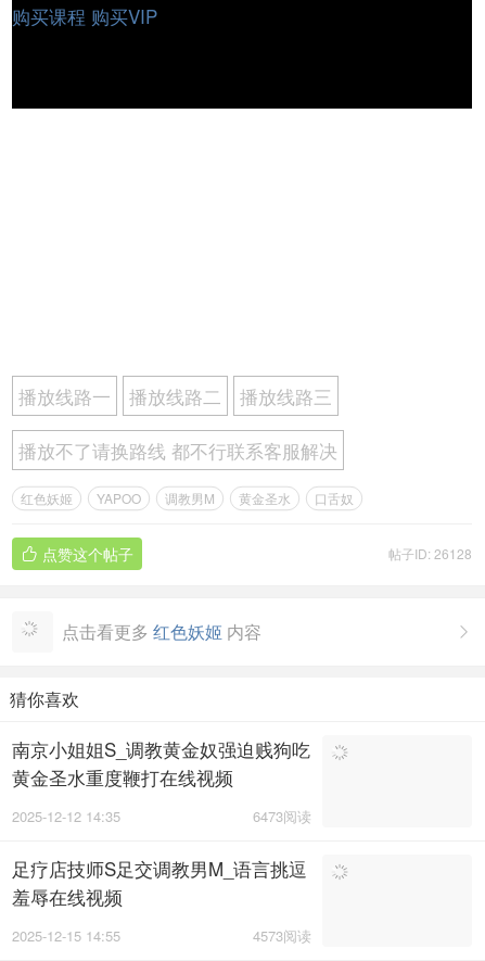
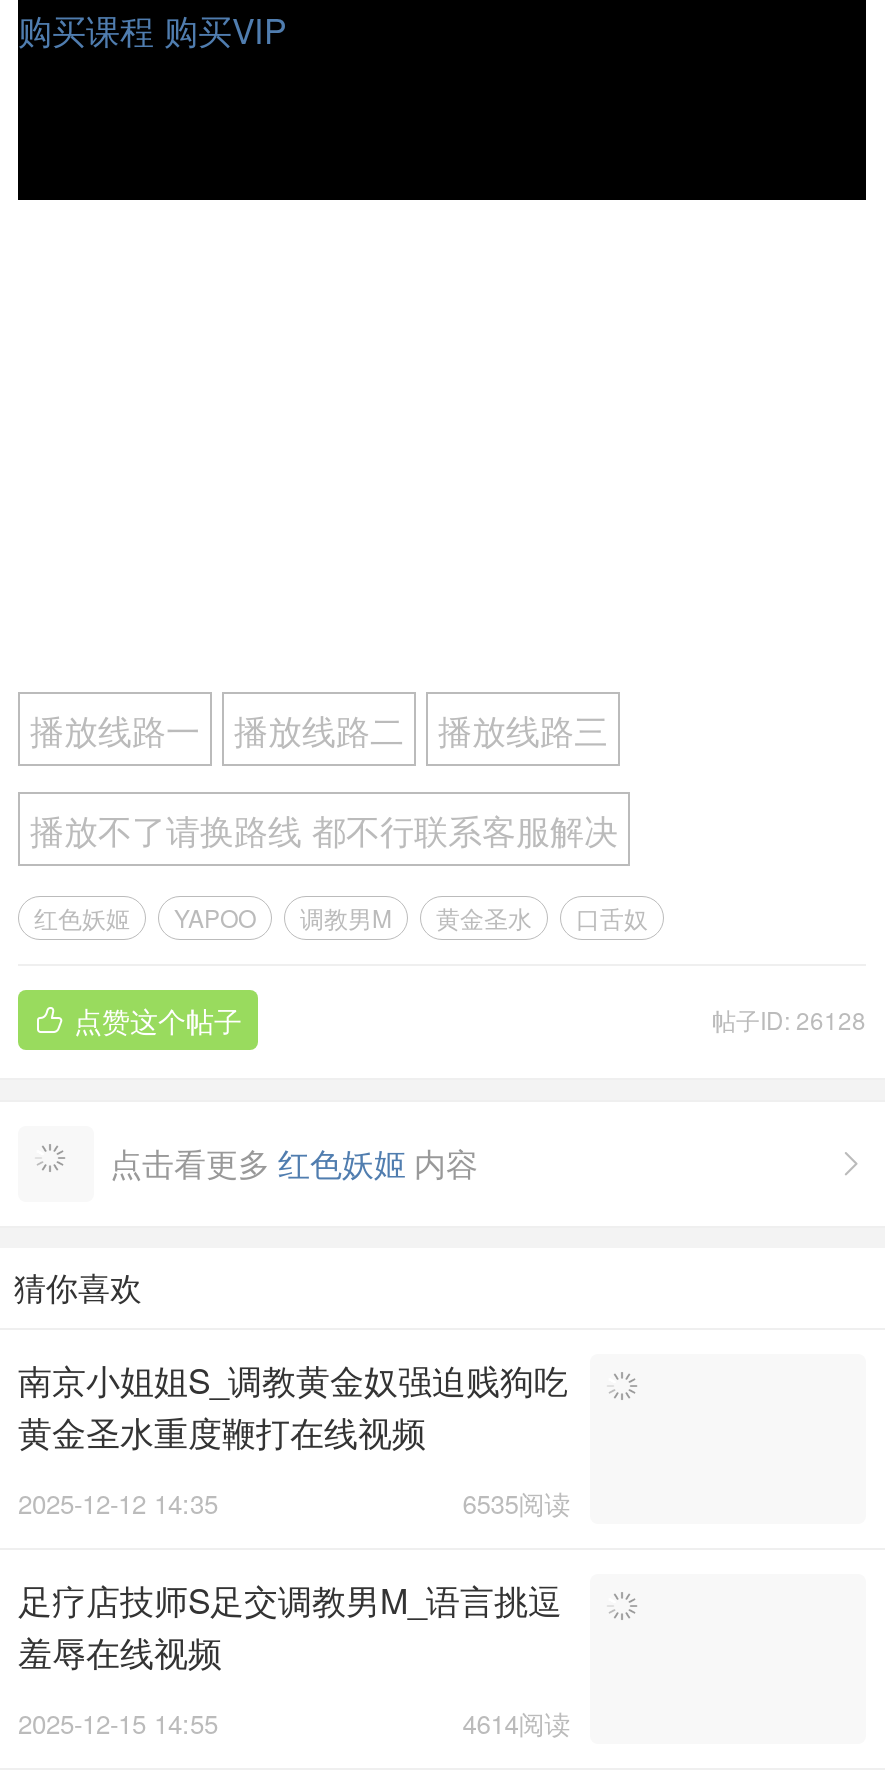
[253,806,312,827] 6473阅读 -> [462,1485,570,1523] 6535阅读
[253,926,312,946] 4573阅读 -> [462,1705,570,1743] 4614阅读

